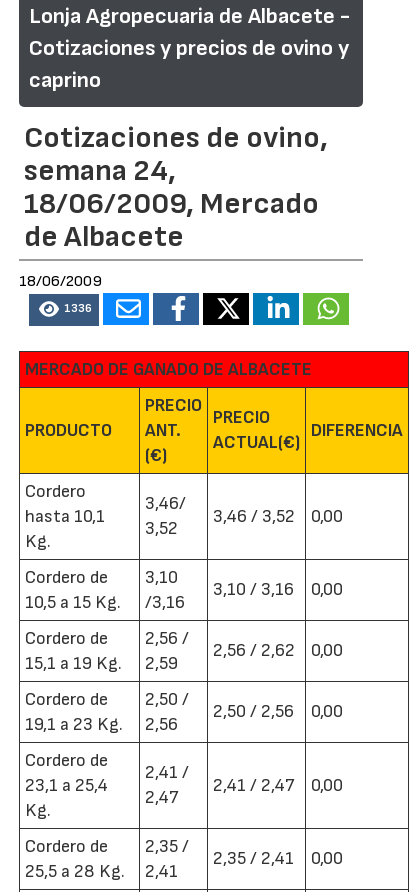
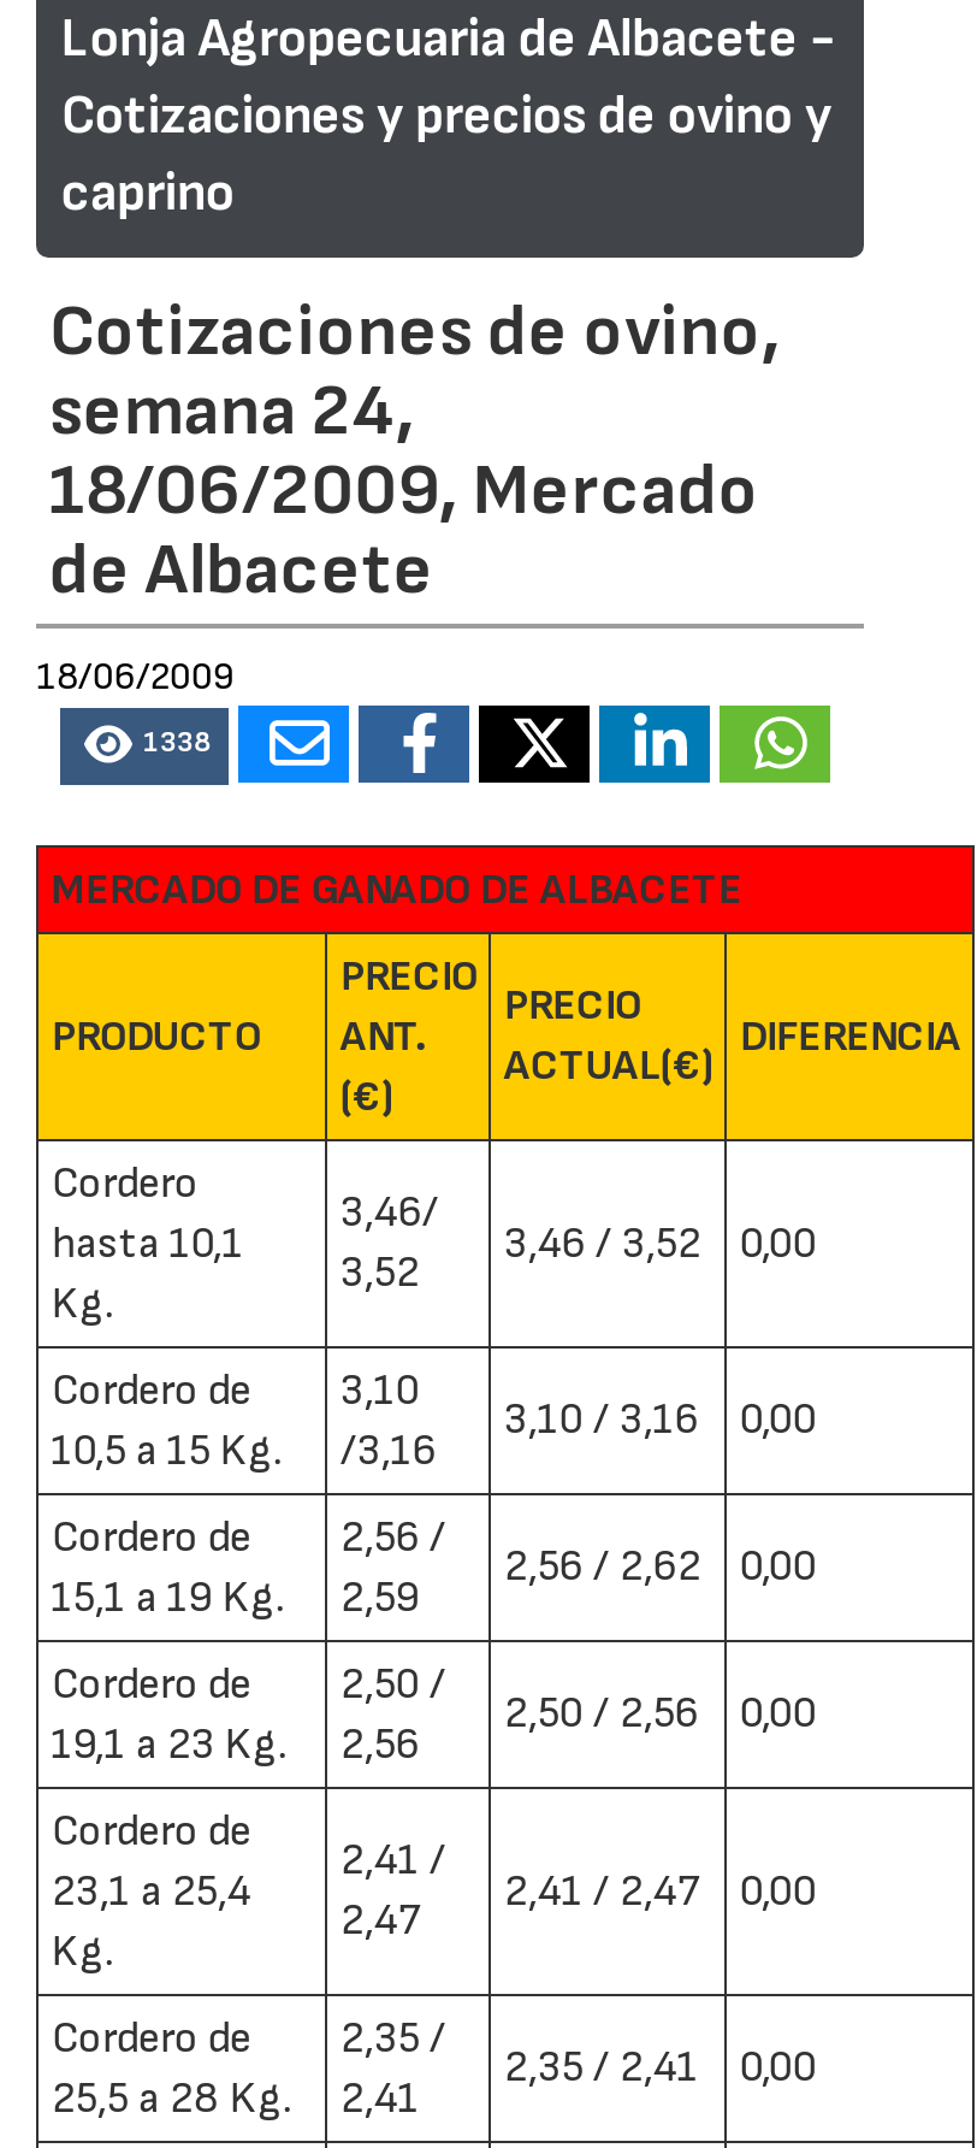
[64,301,92,316] 1336 -> [143,725,213,761] 1338

